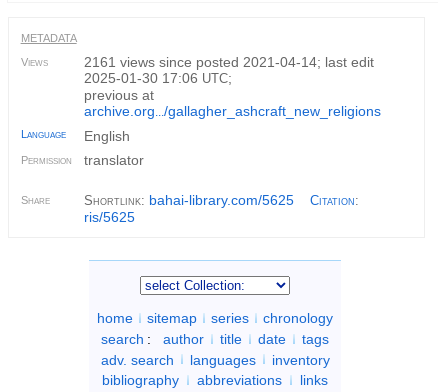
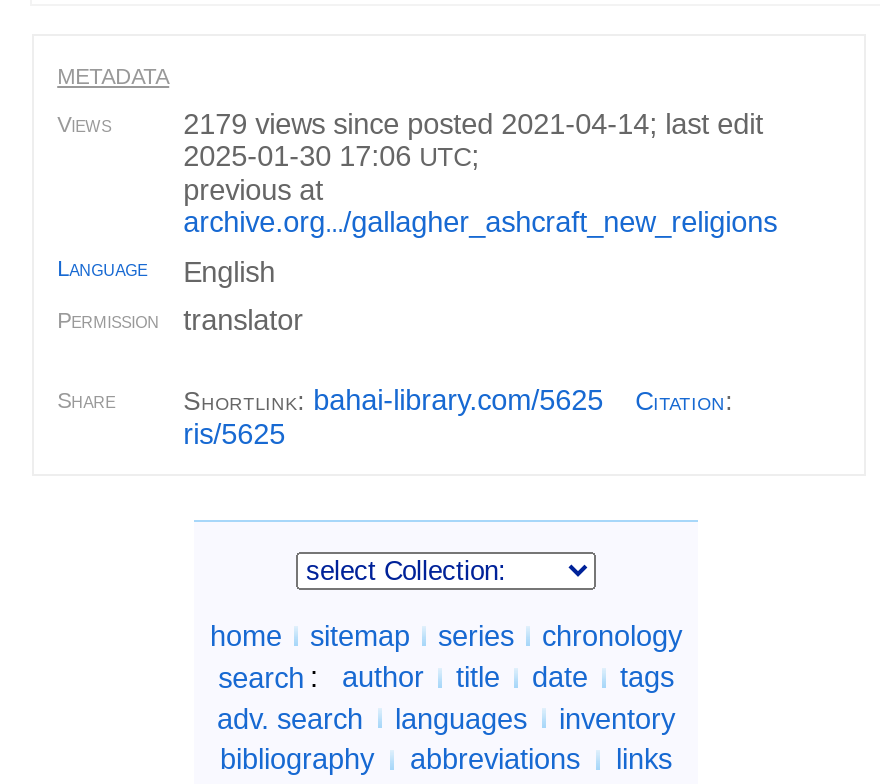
[84,54,374,70] 2161 views since posted 2021-04-14; last edit -> [183,109,763,141] 2179 views since posted 2021-04-14; last edit

